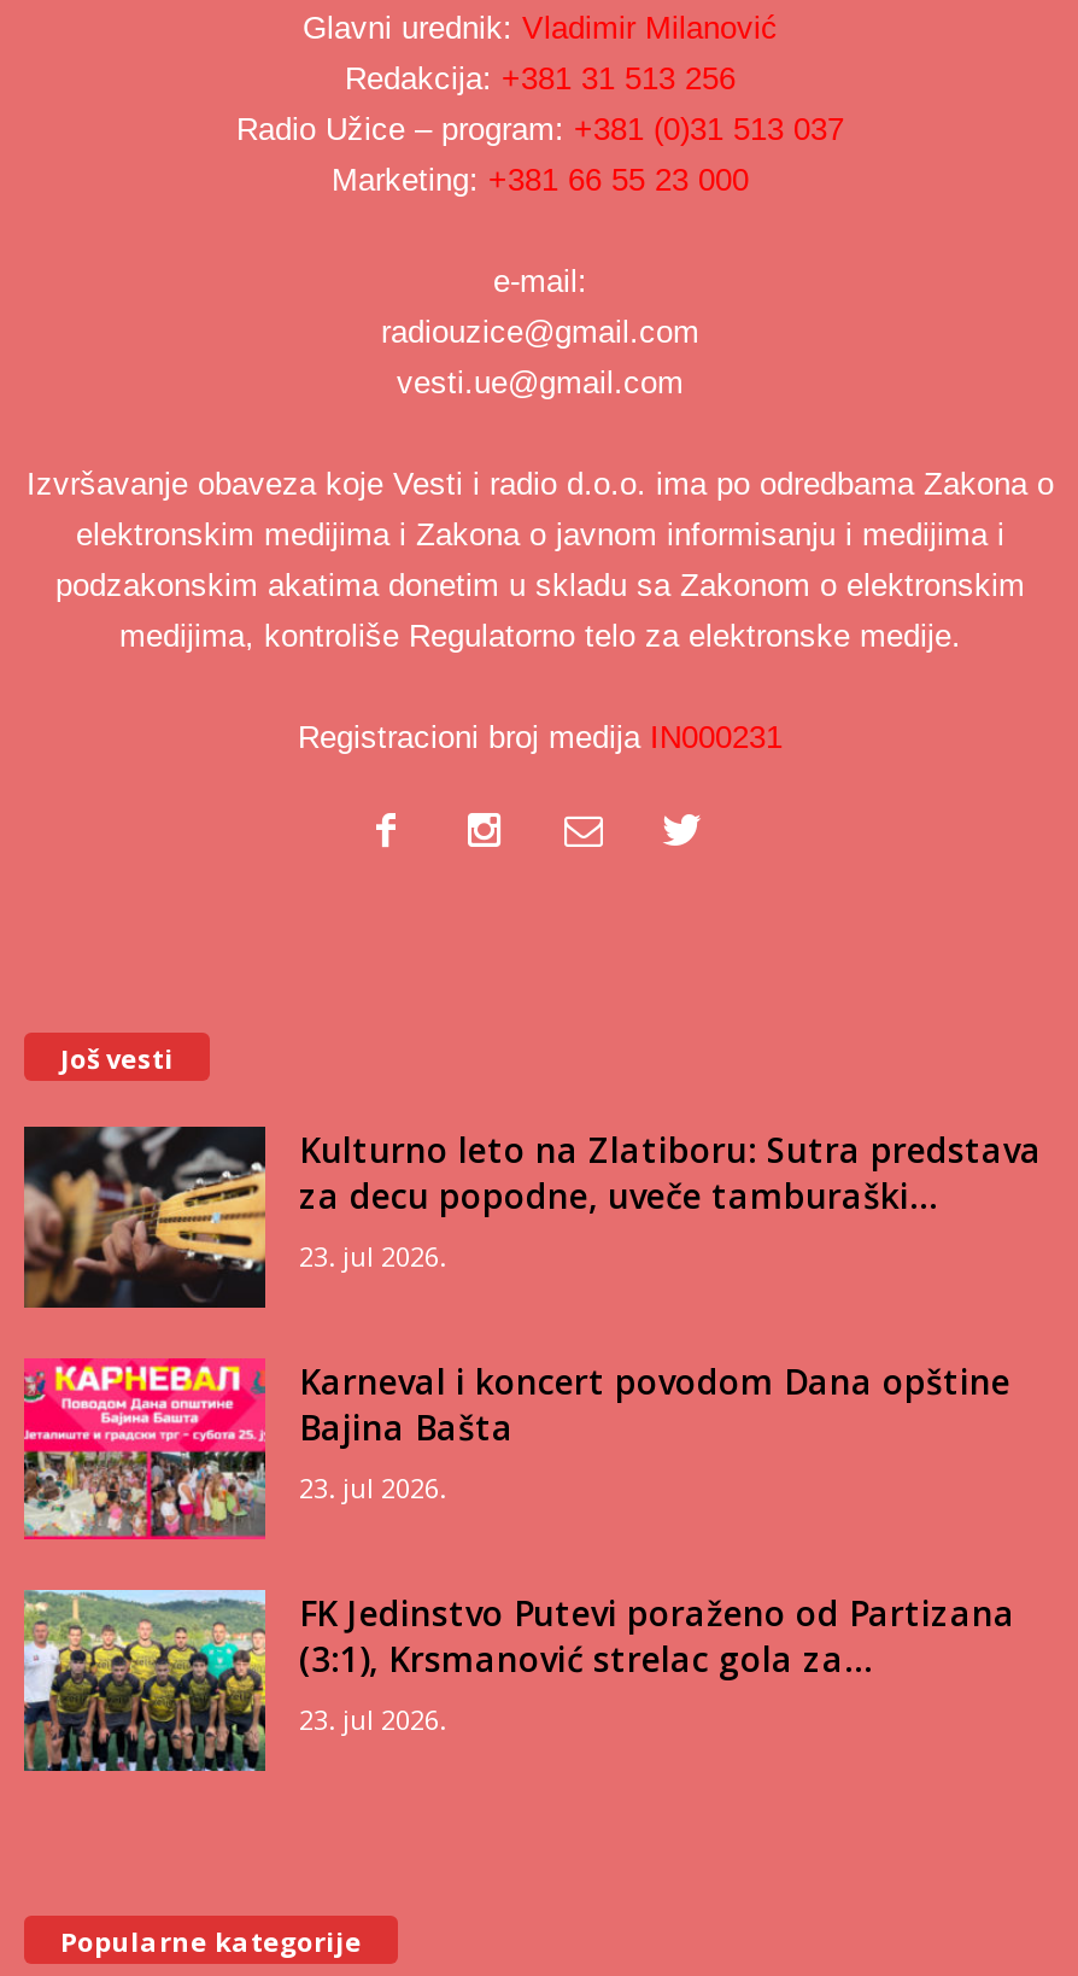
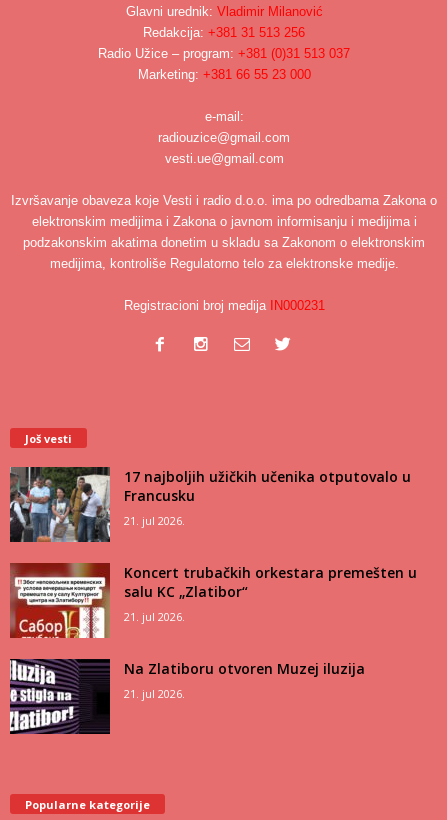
[22,1126,1042,1310] [image] | Kulturno leto na Zlatiboru: Sutra predstava | za decu popodne, uveče tamburaški... | 23. jul 2026. -> [9,466,411,543] [image] | 17 najboljih užičkih učenika otputovalo u | Francusku | 21. jul 2026.
[22,1356,1010,1542] [image] | Karneval i koncert povodom Dana opštine | Bajina Bašta | 23. jul 2026. -> [10,562,417,639] [image] | Koncert trubačkih orkestara premešten u | salu KC „Zlatibor“ | 21. jul 2026.
[22,1588,1015,1773] [image] | FK Jedinstvo Putevi poraženo od Partizana | (3:1), Krsmanović strelac gola za... | 23. jul 2026. -> [9,658,365,735] [image] | Na Zlatiboru otvoren Muzej iluzija | 21. jul 2026.

